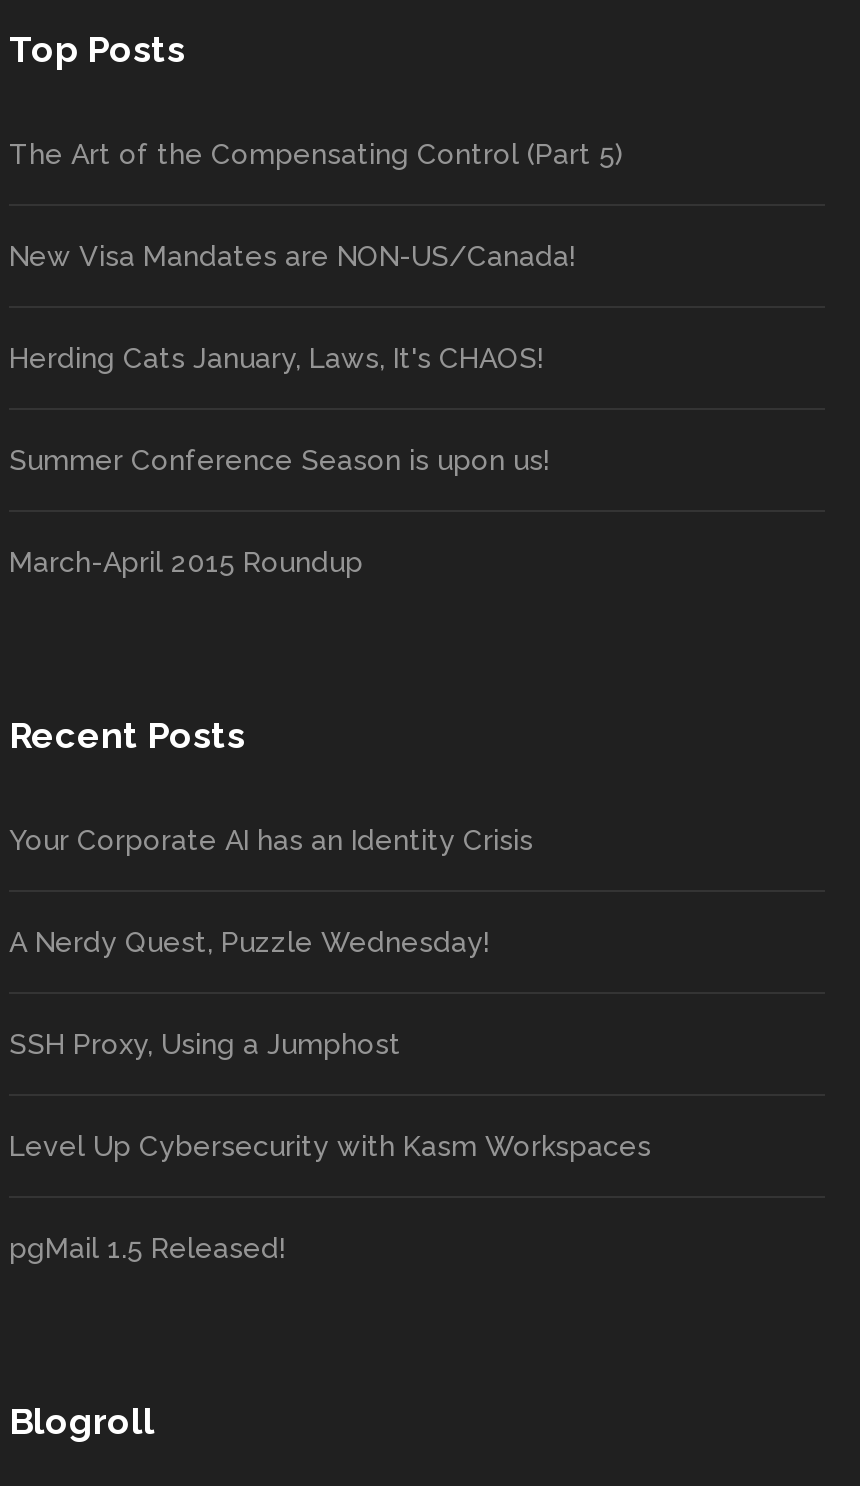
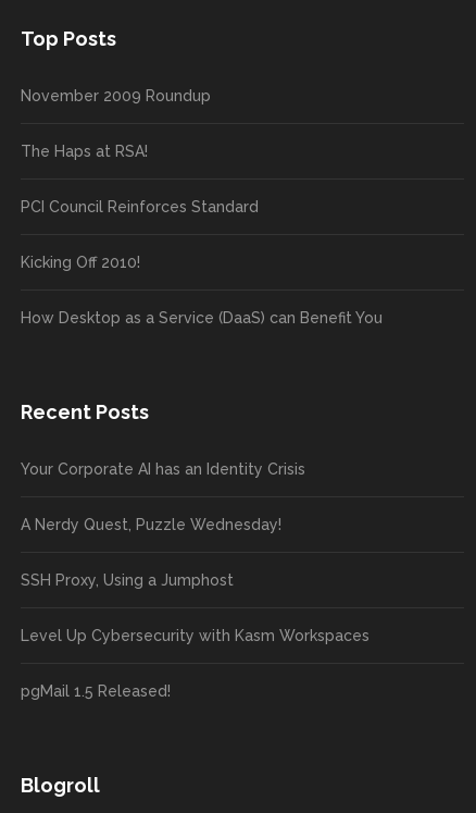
[9,137,623,169] The Art of the Compensating Control (Part 5) -> [21,87,211,104] November 2009 Roundup
[9,239,575,271] New Visa Mandates are NON-US/Canada! -> [21,142,148,160] The Haps at RSA!
[9,341,543,373] Herding Cats January, Laws, It's CHAOS! -> [21,198,259,215] PCI Council Reinforces Standard
[9,443,549,475] Summer Conference Season is upon us! -> [21,253,140,271] Kicking Off 2010!
[9,545,363,577] March-April 2015 Roundup -> [21,309,383,326] How Desktop as a Service (DaaS) can Benefit You

